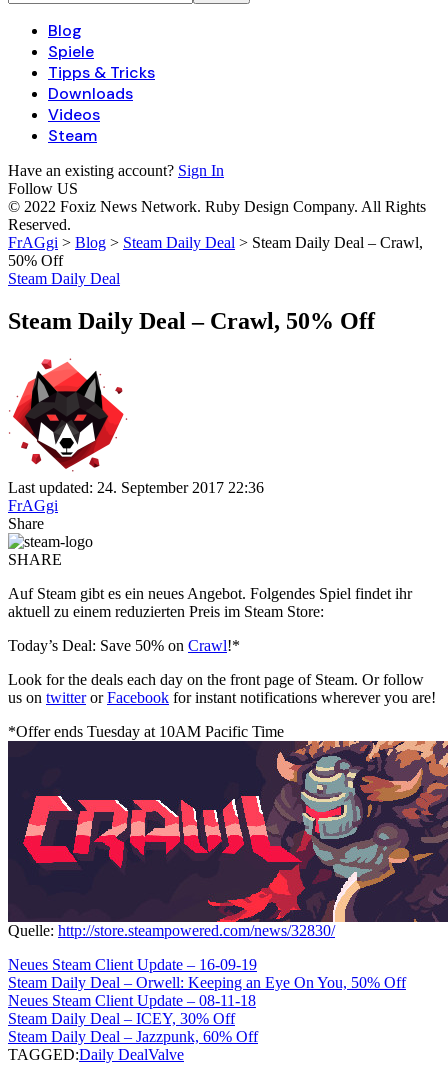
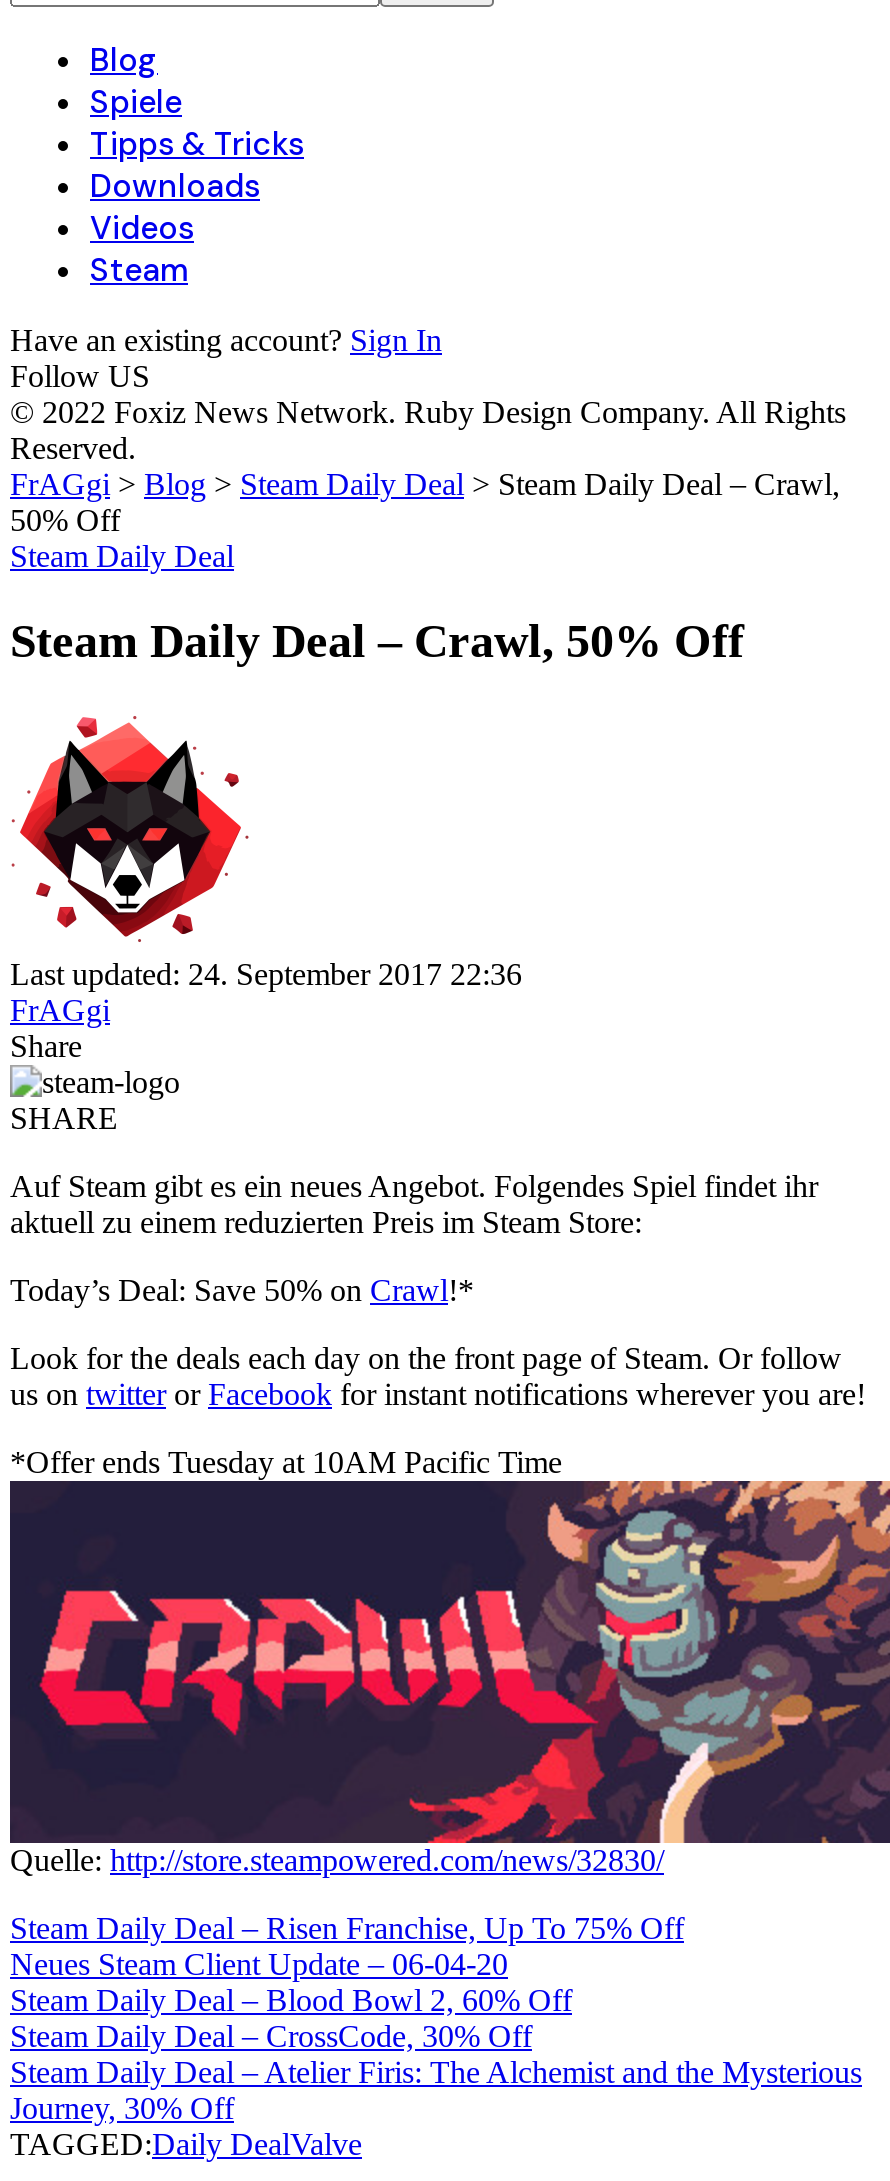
[8,956,406,1045] Neues Steam Client Update – 16-09-19 | Steam Daily Deal – Orwell: Keeping an Eye On You, 50% Off | Neues Steam Client Update – 08-11-18 | Steam Daily Deal – ICEY, 30% Off | Steam Daily Deal – Jazzpunk, 60% Off -> [10,1911,862,2125] Steam Daily Deal – Risen Franchise, Up To 75% Off | Neues Steam Client Update – 06-04-20 | Steam Daily Deal – Blood Bowl 2, 60% Off | Steam Daily Deal – CrossCode, 30% Off | Steam Daily Deal – Atelier Firis: The Alchemist and the Mysterious | Journey, 30% Off

